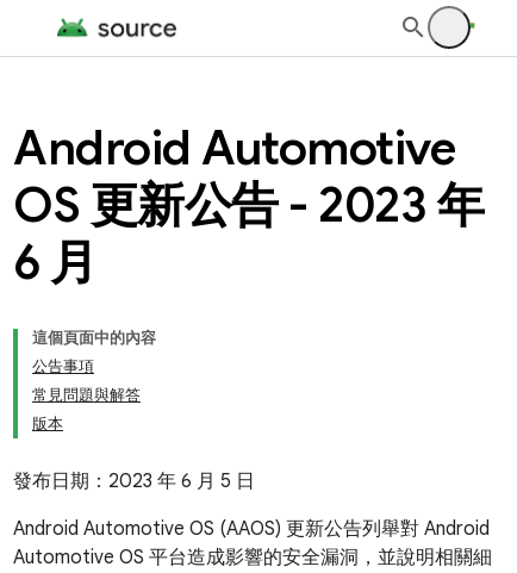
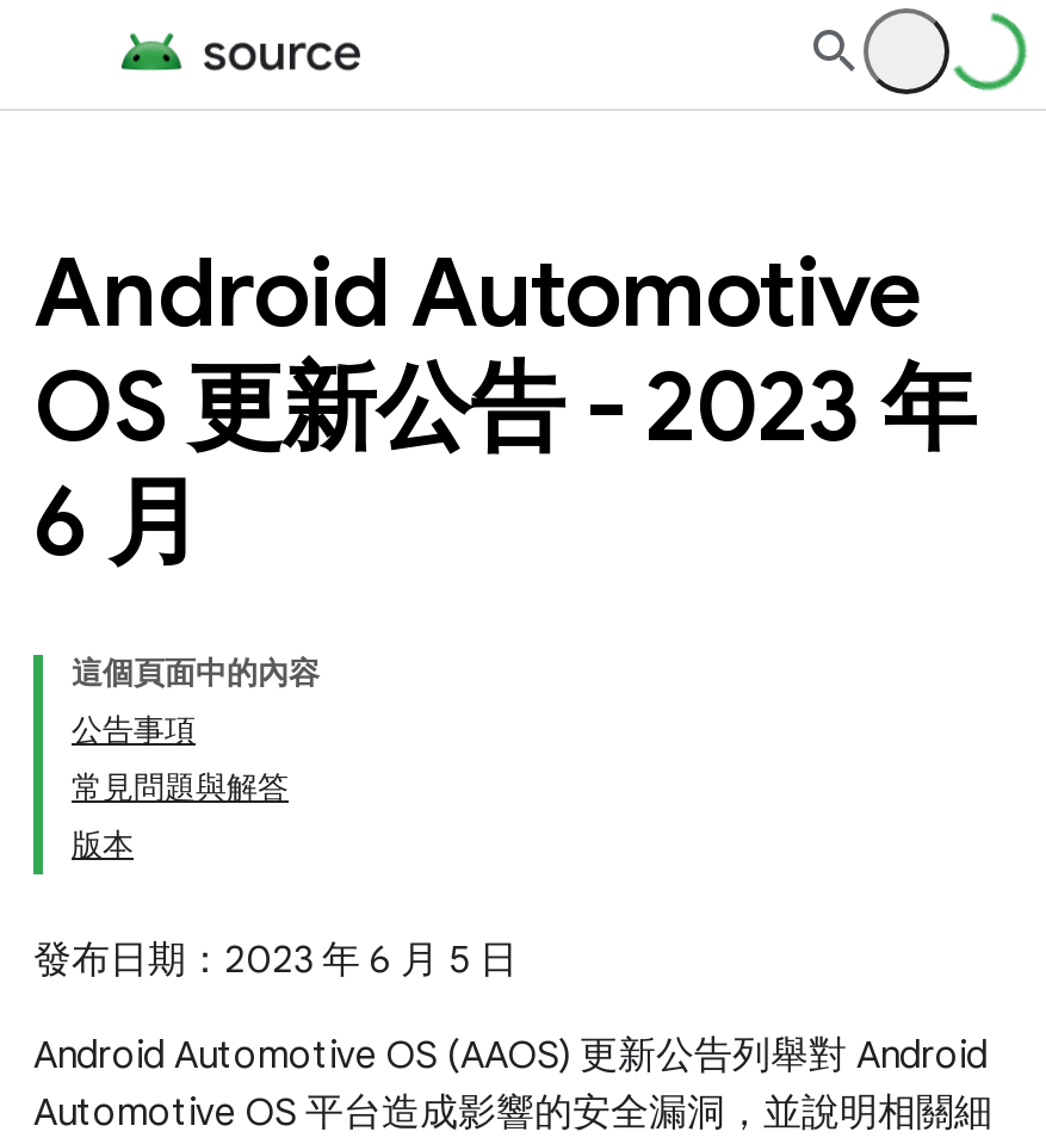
none -> [949,11,1028,92] [image]

